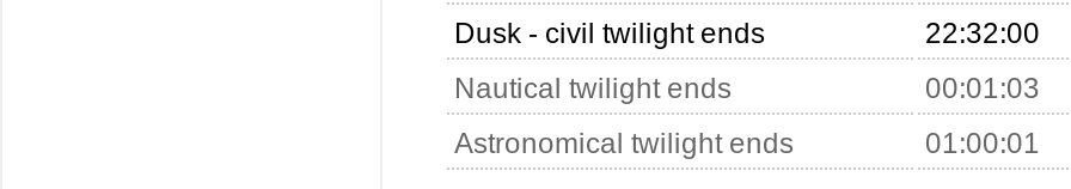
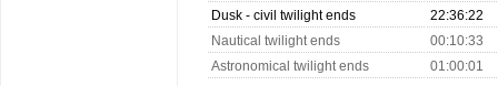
[925,17,1040,50] 22:32:00 -> [430,8,484,23] 22:36:22
[925,72,1040,105] 00:01:03 -> [430,33,484,49] 00:10:33

